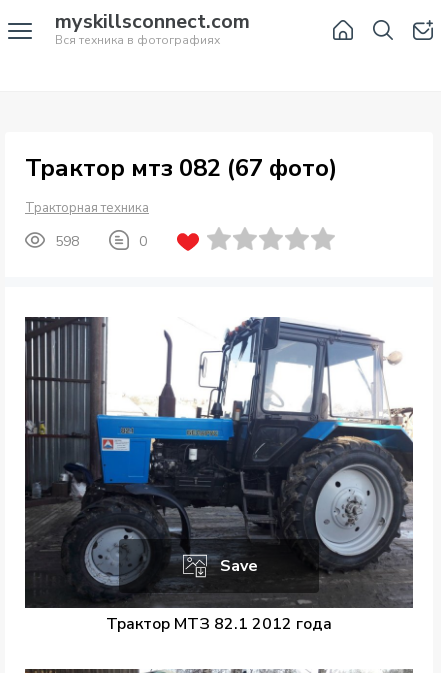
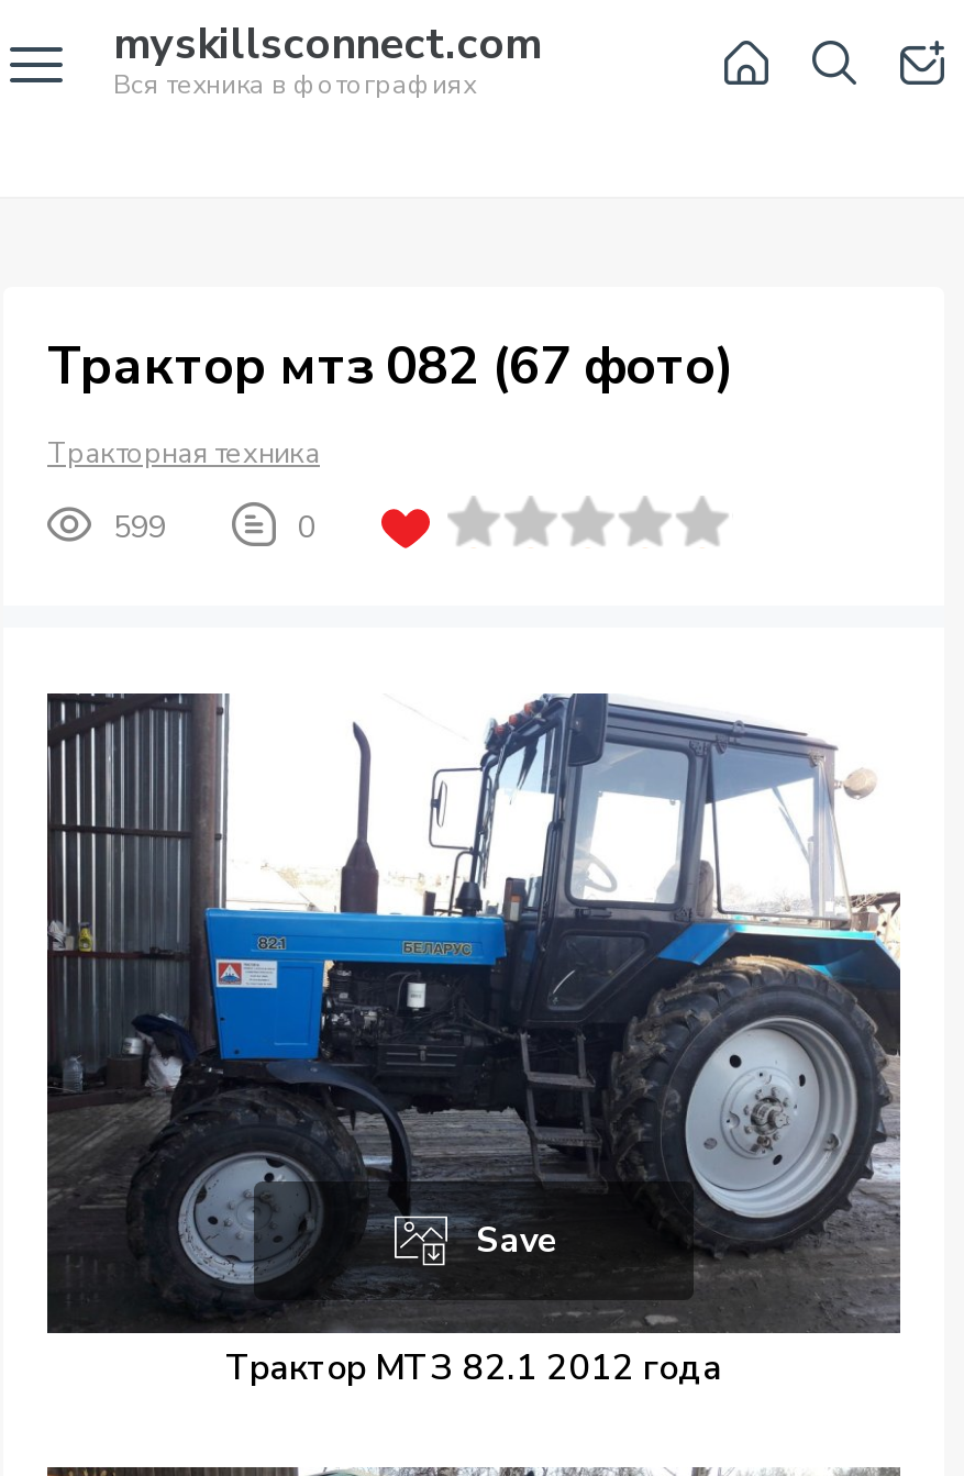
[55,232,79,251] 598 -> [113,507,166,548] 599

